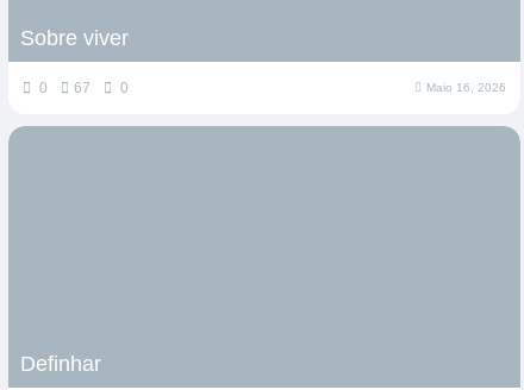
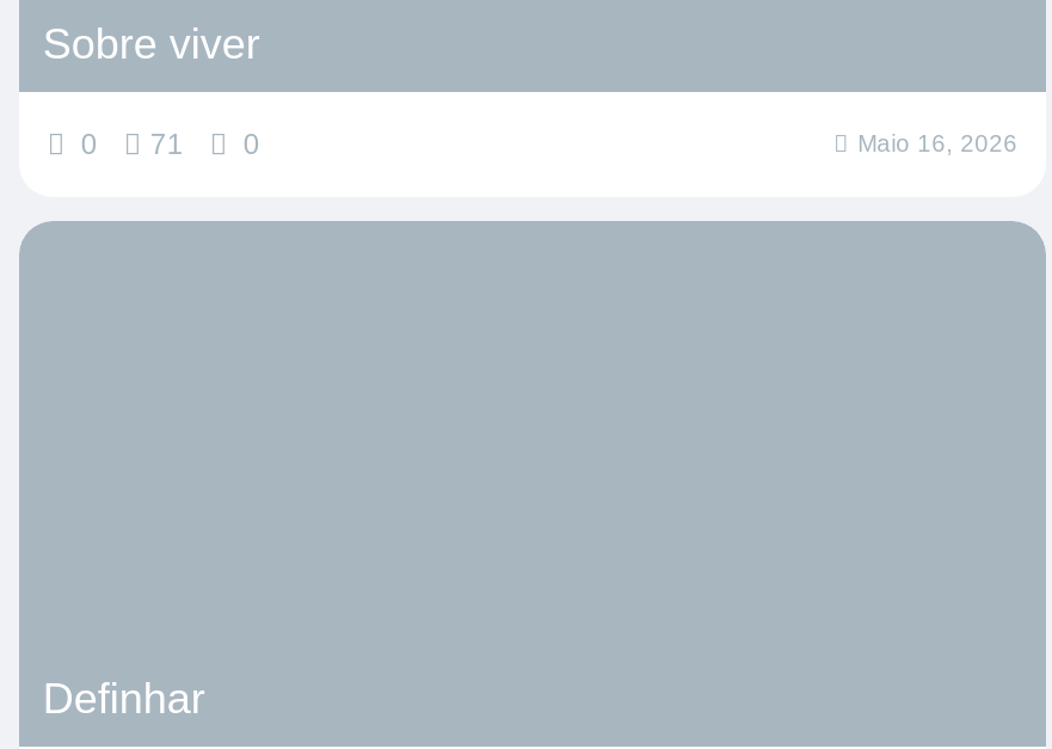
[36,79,128,96] 0 67 0 -> [74,127,260,160] 0 71 0

